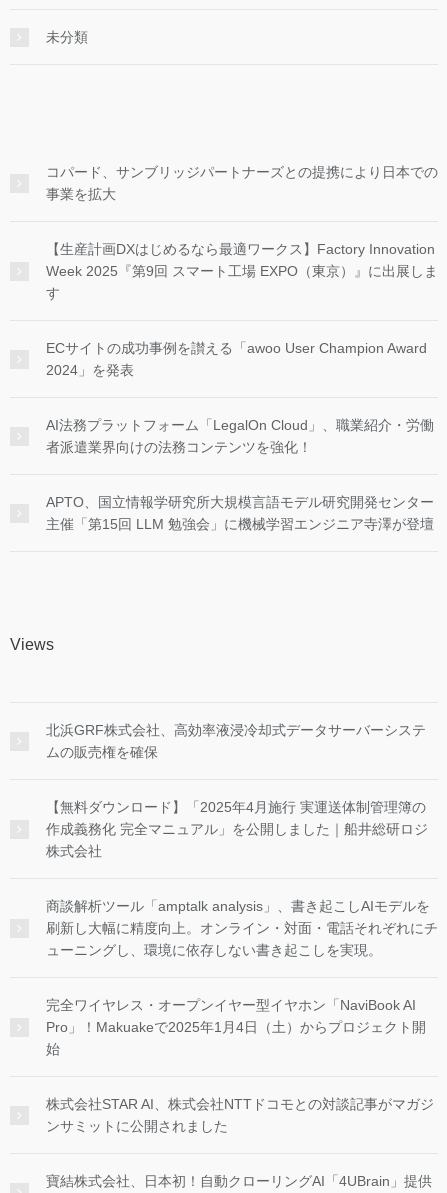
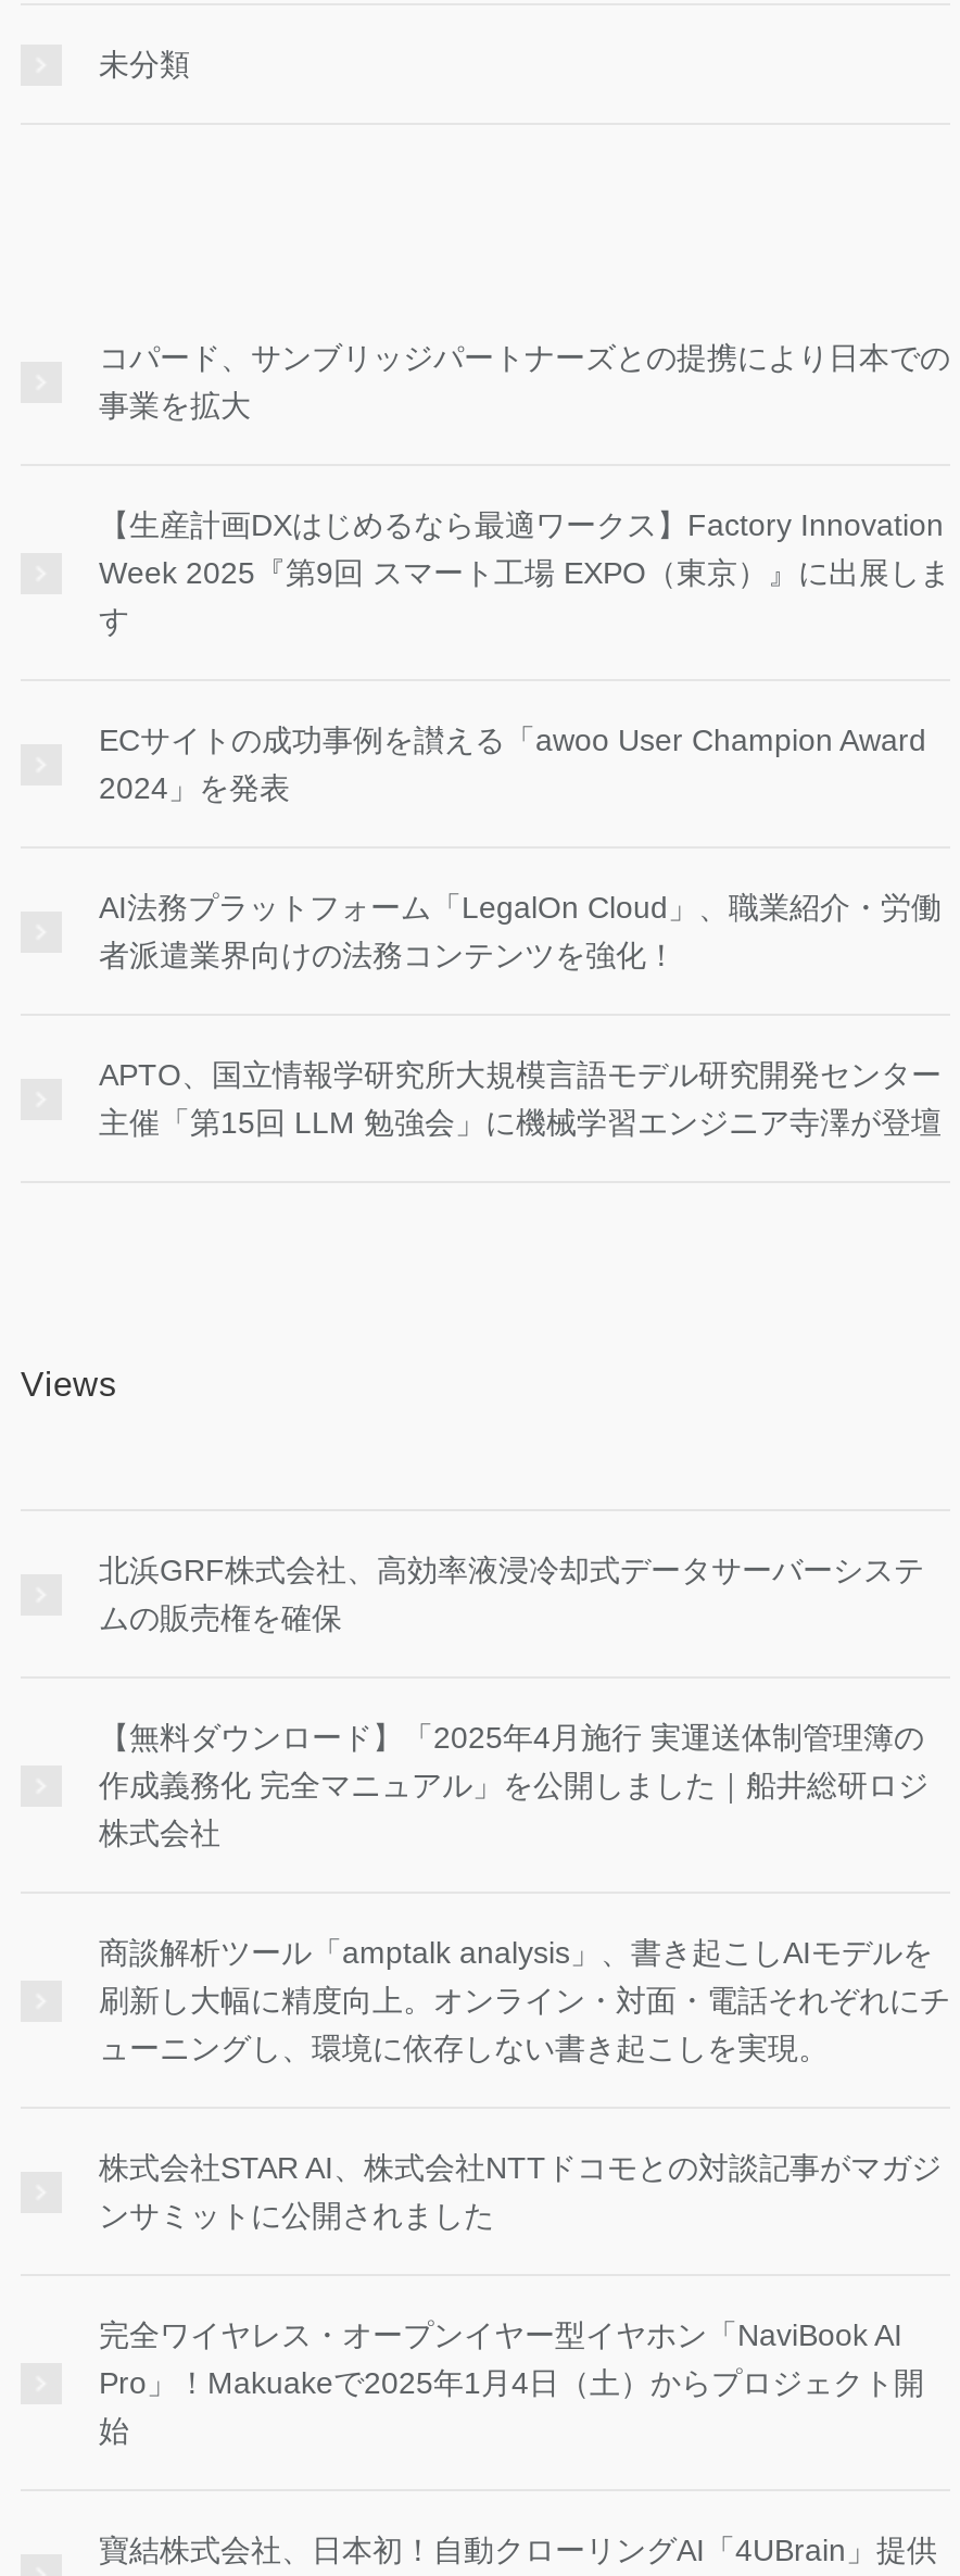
moved [46,997,426,1057] -> [99,2317,924,2447]: 完全ワイヤレス・オープンイヤー型イヤホン「NaviBook AI | Pro」！Makuakeで2025年1月4日（土）からプロジェクト開 | 始
moved [46,1096,434,1134] -> [99,2150,942,2232]: 株式会社STAR AI、株式会社NTTドコモとの対談記事がマガジ | ンサミットに公開されました

